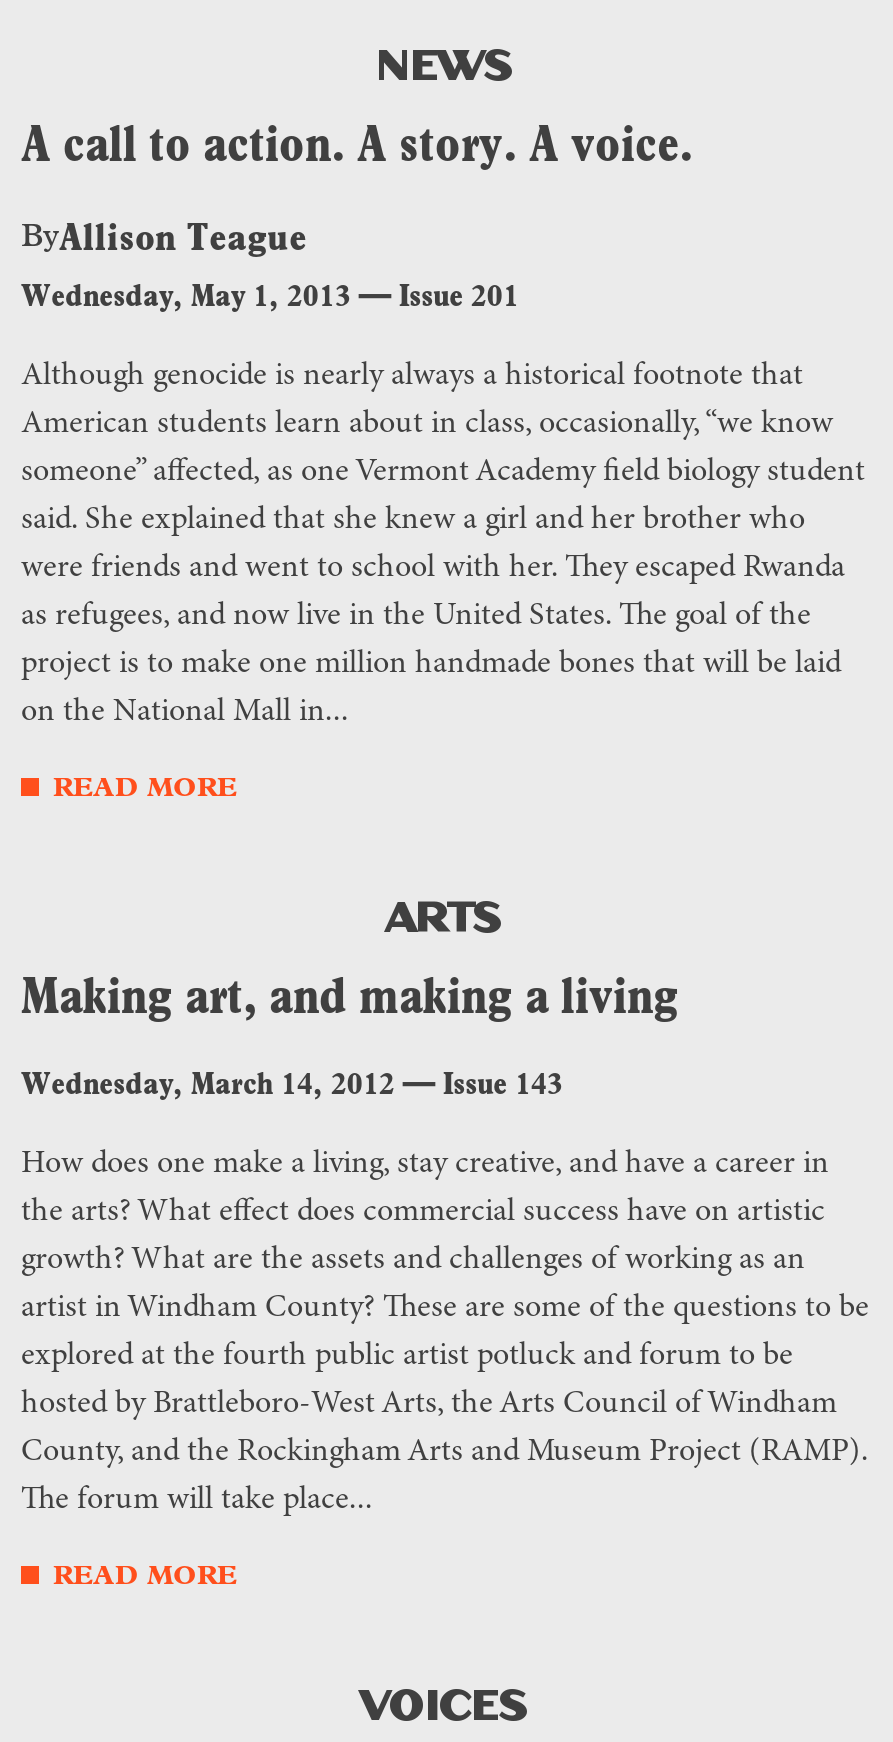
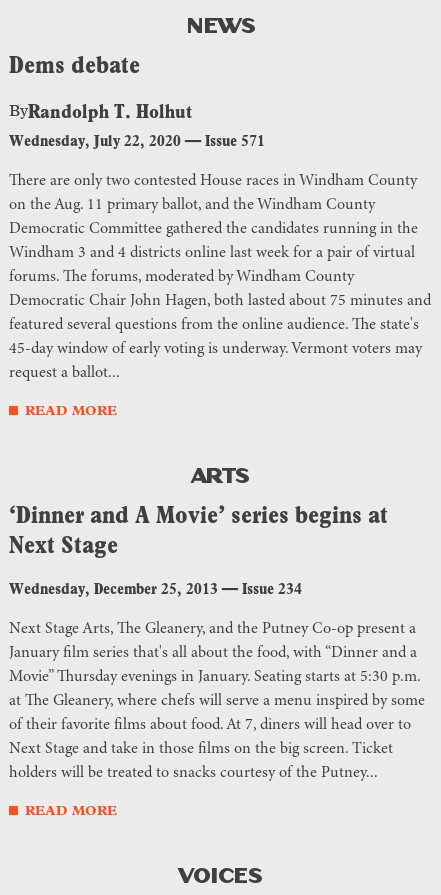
[21,114,865,728] A call to action. A story. A voice. | ByAllison Teague | Wednesday, May 1, 2013 — Issue 201 | Although genocide is nearly always a historical footnote that | American students learn about in class, occasionally, “we know | someone” affected, as one Vermont Academy field biology student | said. She explained that she knew a girl and her brother who | were friends and went to school with her. They escaped Rwanda | as refugees, and now live in the United States. The goal of the | project is to make one million handmade bones that will be laid | on the National Mall in... -> [9,50,431,381] Dems debate | ByRandolph T. Holhut | Wednesday, July 22, 2020 — Issue 571 | There are only two contested House races in Windham County | on the Aug. 11 primary ballot, and the Windham County | Democratic Committee gathered the candidates running in the | Windham 3 and 4 districts online last week for a pair of virtual | forums. The forums, moderated by Windham County | Democratic Chair John Hagen, both lasted about 75 minutes and | featured several questions from the online audience. The state's | 45-day window of early voting is underway. Vermont voters may | request a ballot...
[21,966,869,1517] Making art, and making a living | Wednesday, March 14, 2012 — Issue 143 | How does one make a living, stay creative, and have a career in | the arts? What effect does commercial success have on artistic | growth? What are the assets and challenges of working as an | artist in Windham County? These are some of the questions to be | explored at the fourth public artist potluck and forum to be | hosted by Brattleboro-West Arts, the Arts Council of Windham | County, and the Rockingham Arts and Museum Project (RAMP). | The forum will take place... -> [9,500,425,781] ‘Dinner and A Movie’ series begins at | Next Stage | Wednesday, December 25, 2013 — Issue 234 | Next Stage Arts, The Gleanery, and the Putney Co-op present a | January film series that's all about the food, with “Dinner and a | Movie” Thursday evenings in January. Seating starts at 5:30 p.m. | at The Gleanery, where chefs will serve a menu inspired by some | of their favorite films about food. At 7, diners will head over to | Next Stage and take in those films on the big screen. Ticket | holders will be treated to snacks courtesy of the Putney...

